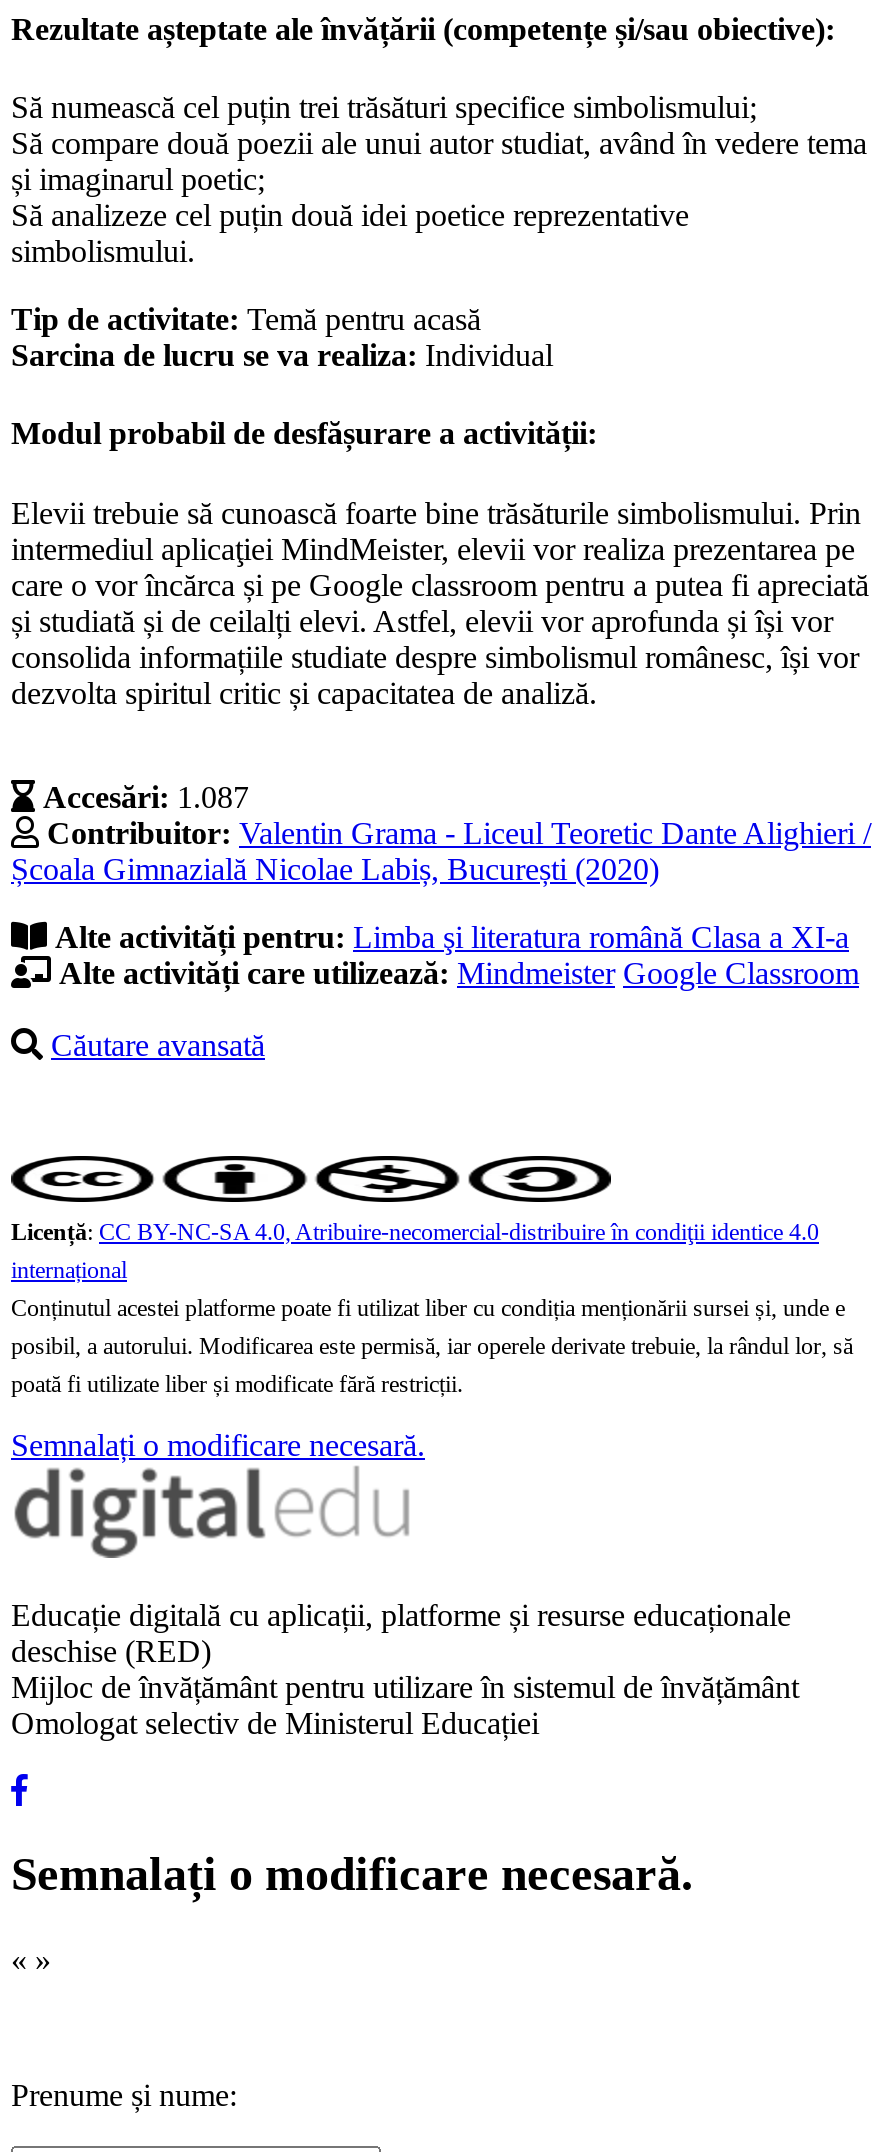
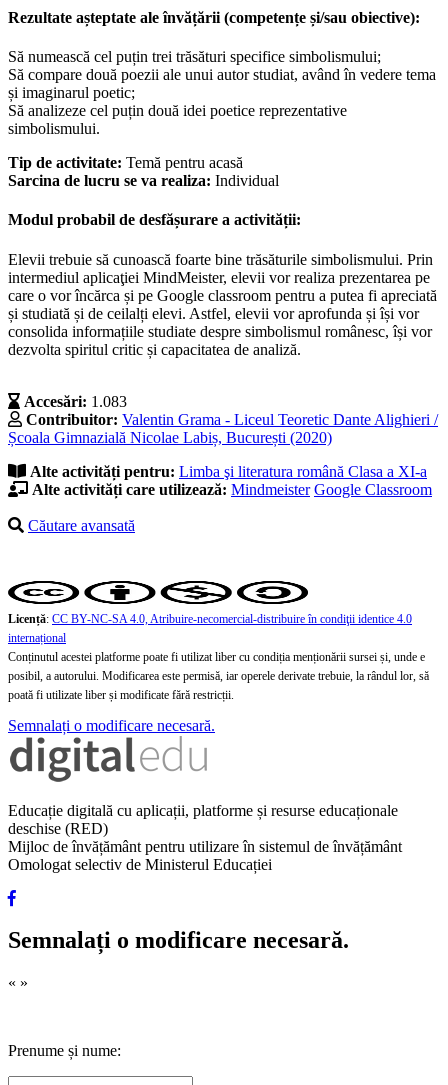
[43,779,249,813] Accesări: 1.087 -> [24,392,127,409] Accesări: 1.083

